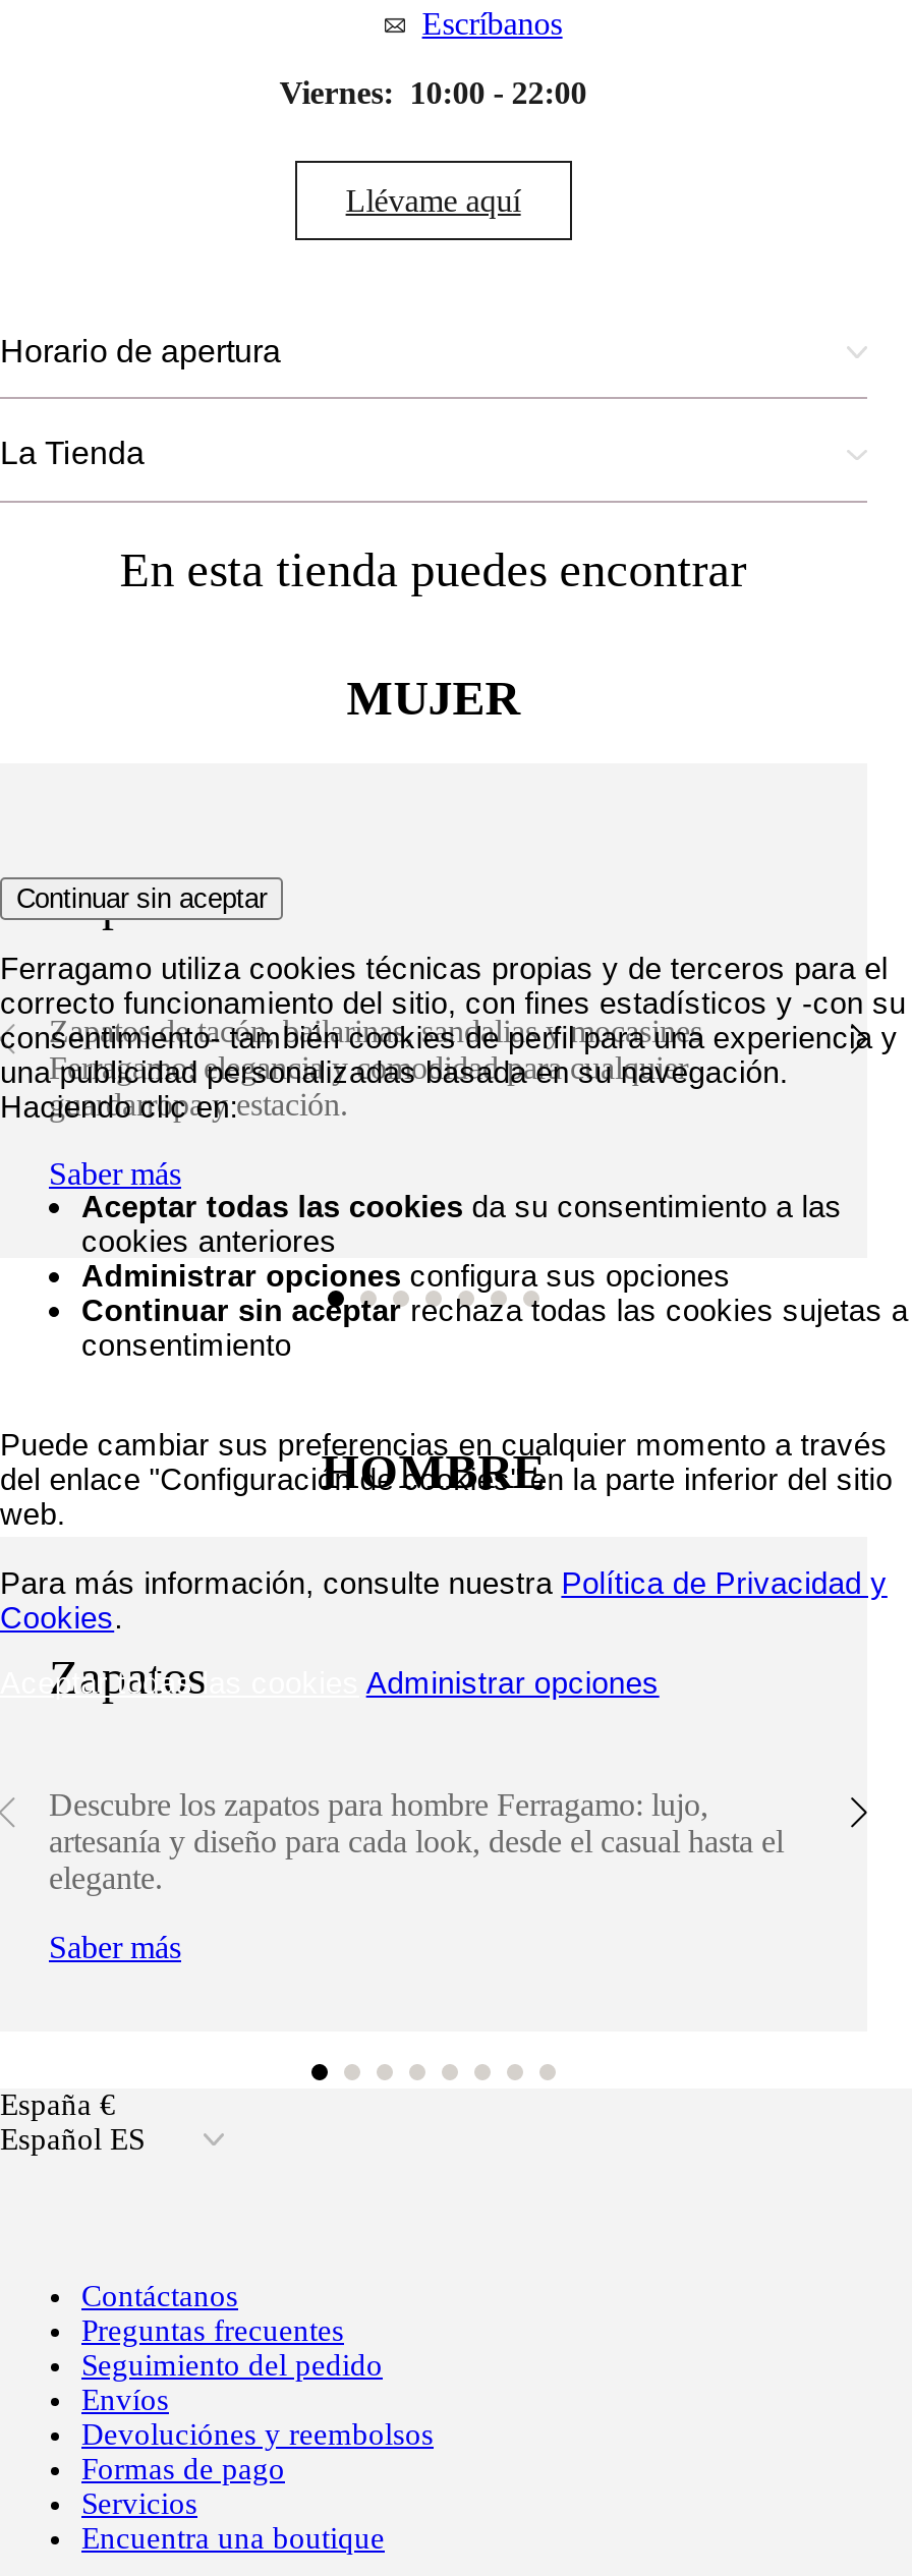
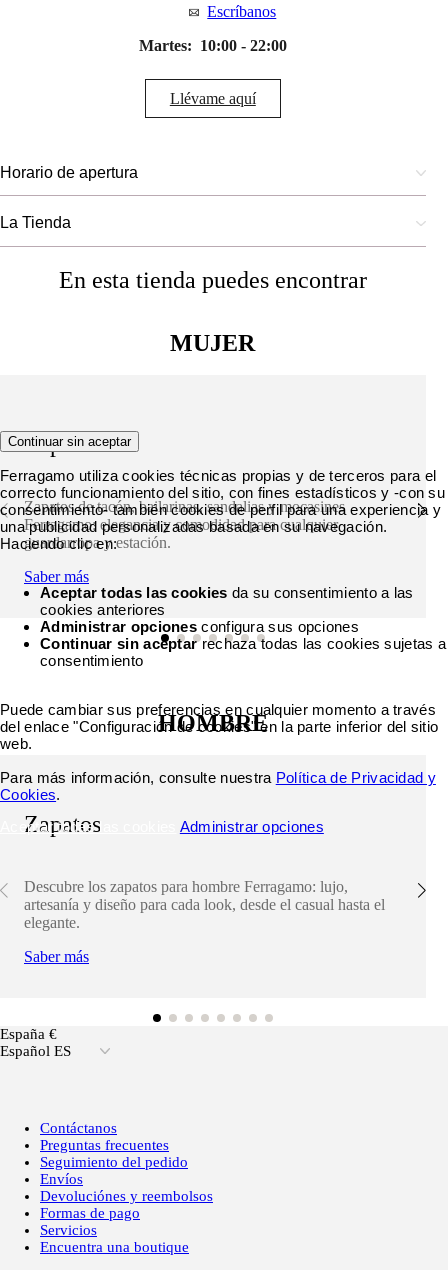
[280,76,587,110] Viernes: 10:00 - 22:00 -> [139,37,287,54] Martes: 10:00 - 22:00

